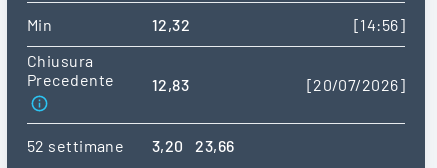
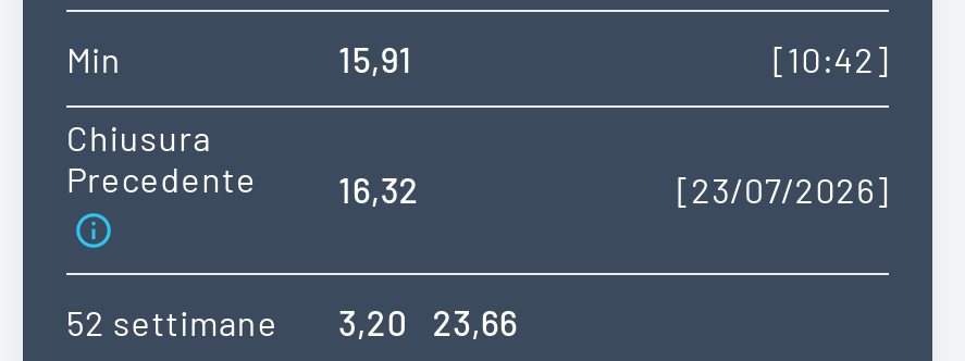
[152,15,190,34] 12,32 -> [338,38,413,79] 15,91
[354,15,405,34] [14:56] -> [773,38,889,79] [10:42]
[27,70,189,94] Precedente 12,83 -> [66,157,419,210] Precedente 16,32
[307,75,405,94] [20/07/2026] -> [677,168,889,210] [23/07/2026]

